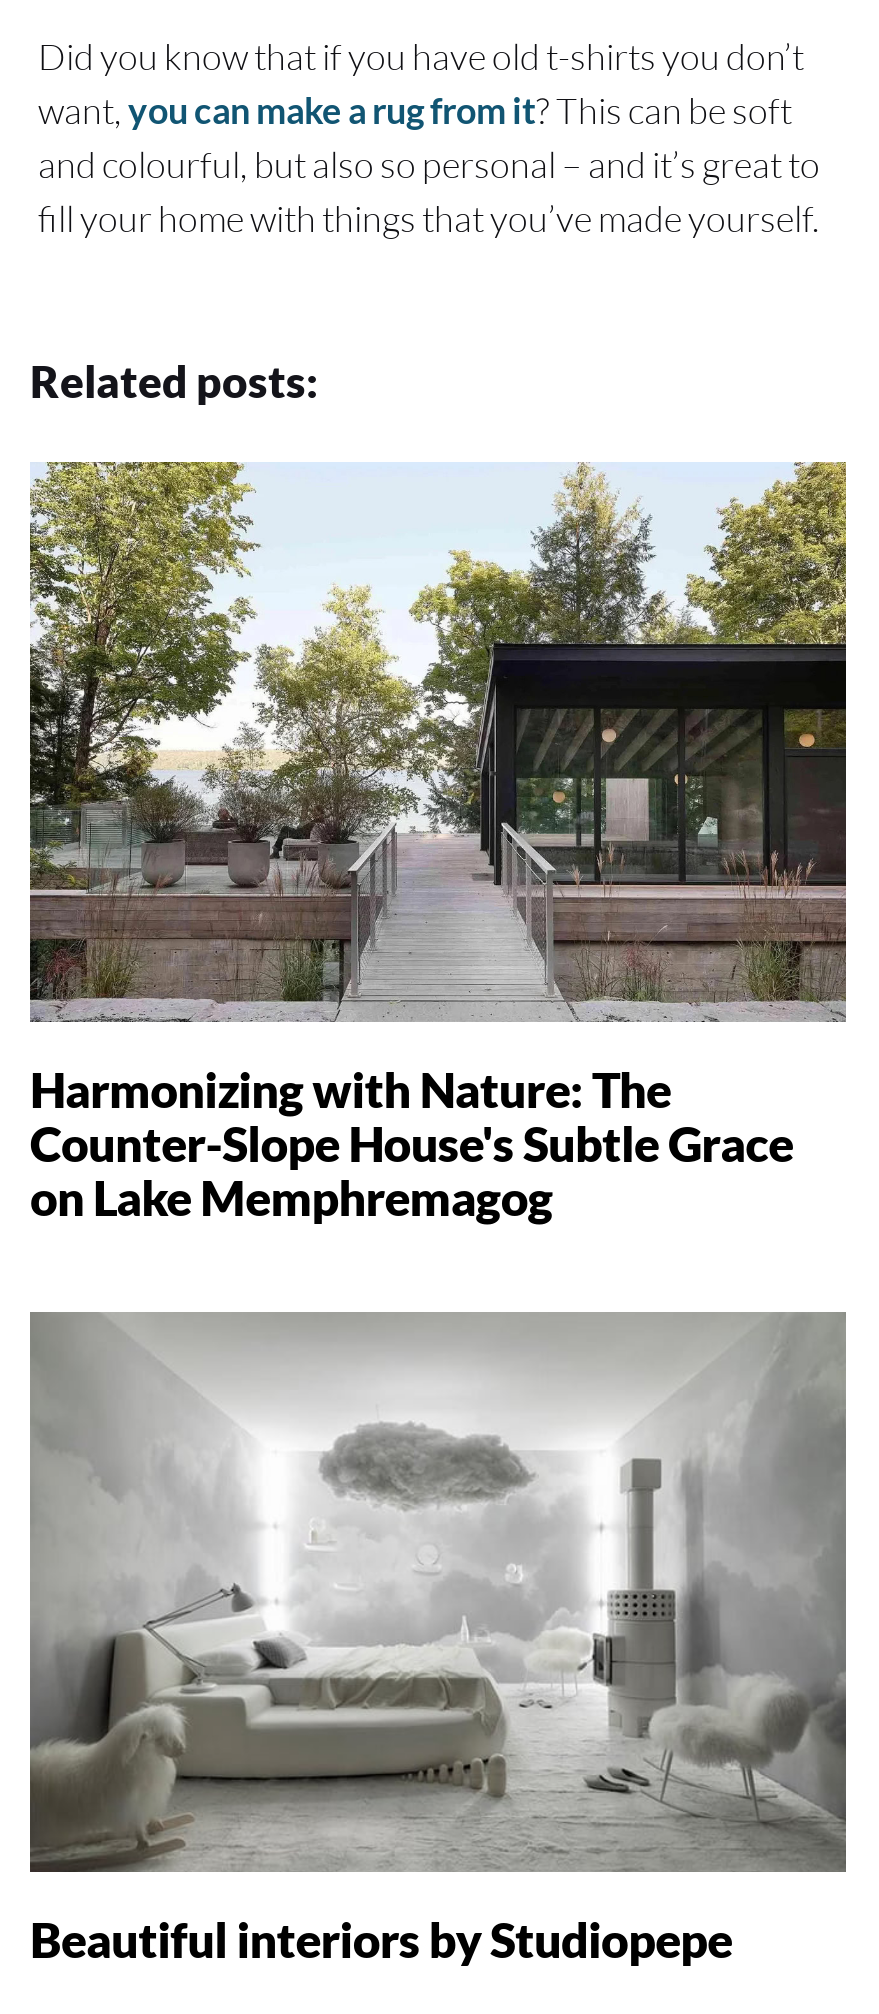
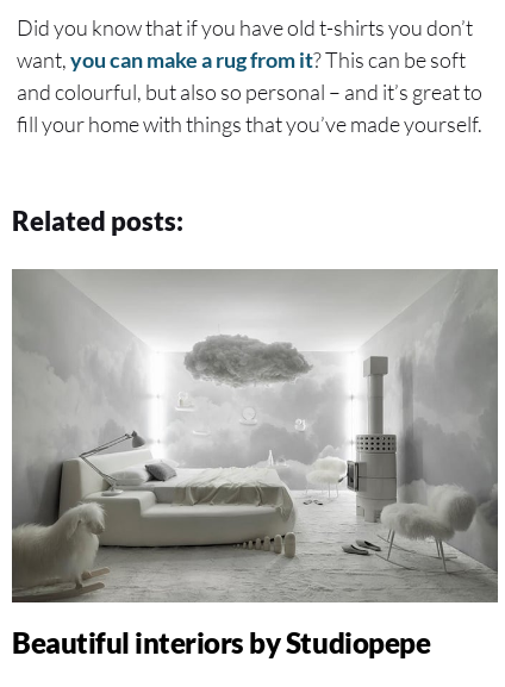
[30,460,848,1225] [image] | Harmonizing with Nature: The | Counter-Slope House's Subtle Grace | on Lake Memphremagog -> none

